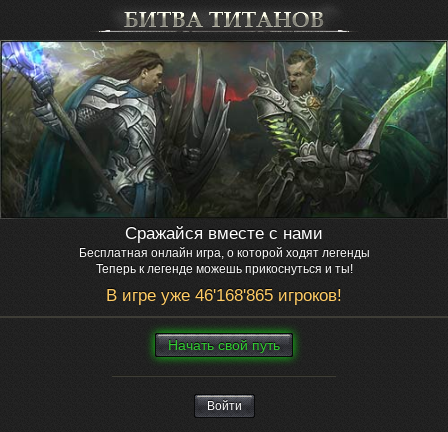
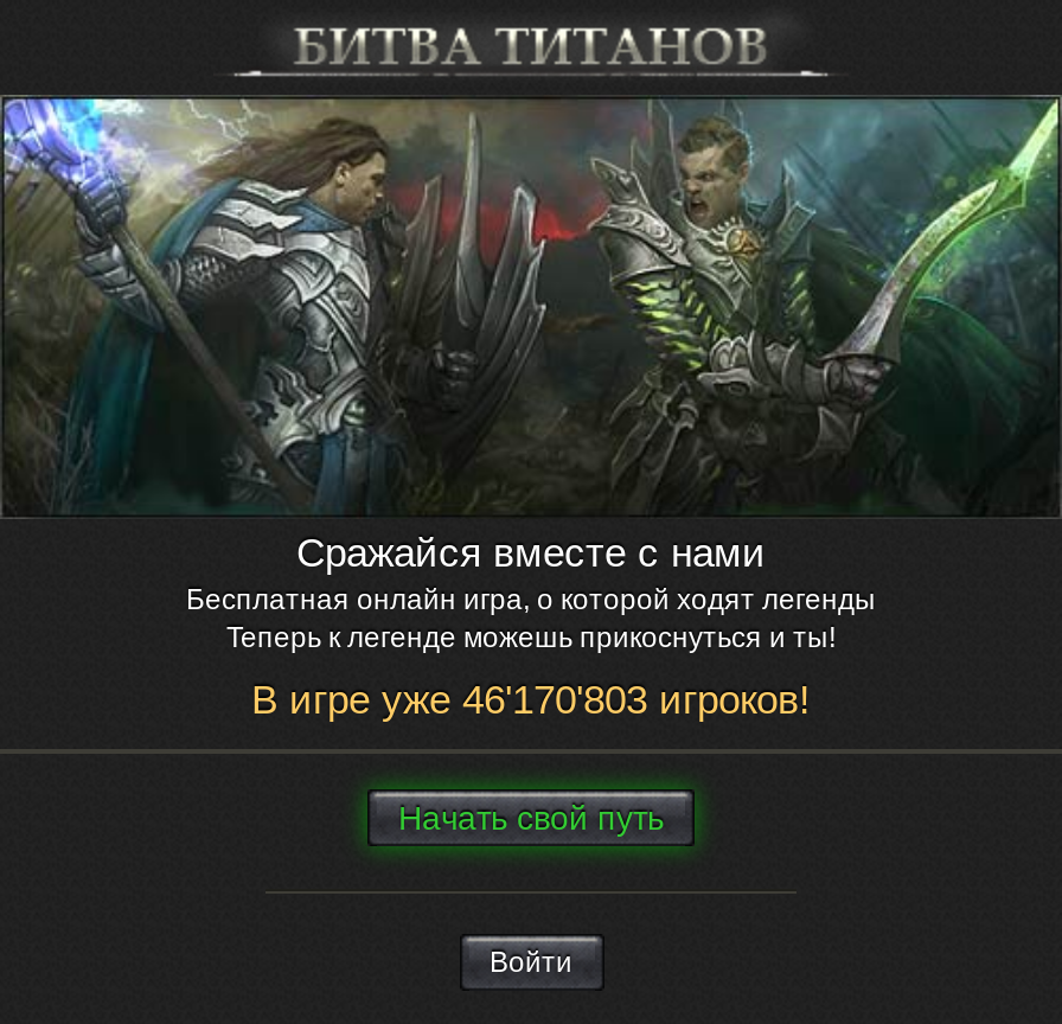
[106,286,342,305] В игре уже 46'168'865 игроков! -> [251,678,811,723] В игре уже 46'170'803 игроков!

